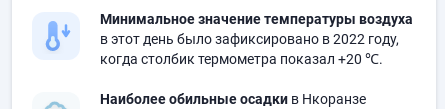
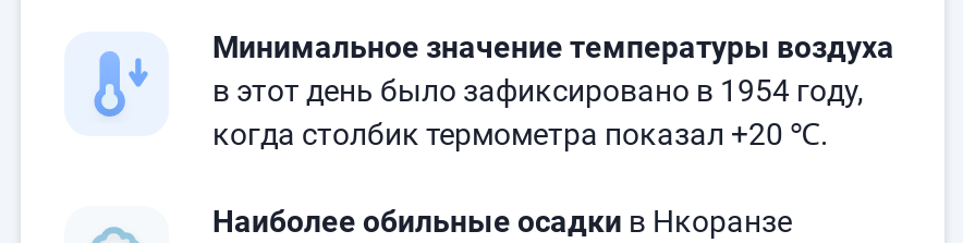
[100,31,399,47] в этот день было зафиксировано в 2022 году, -> [212,73,864,108] в этот день было зафиксировано в 1954 году,

